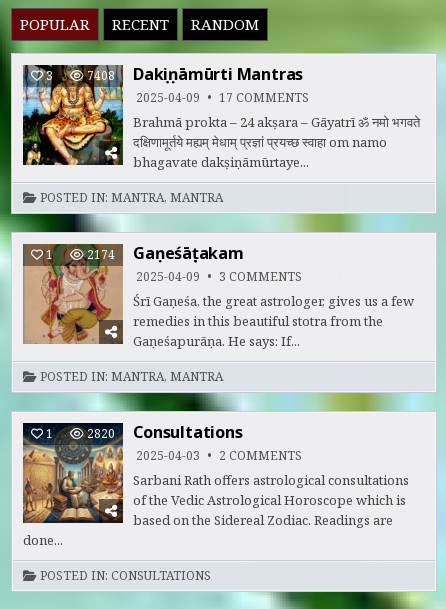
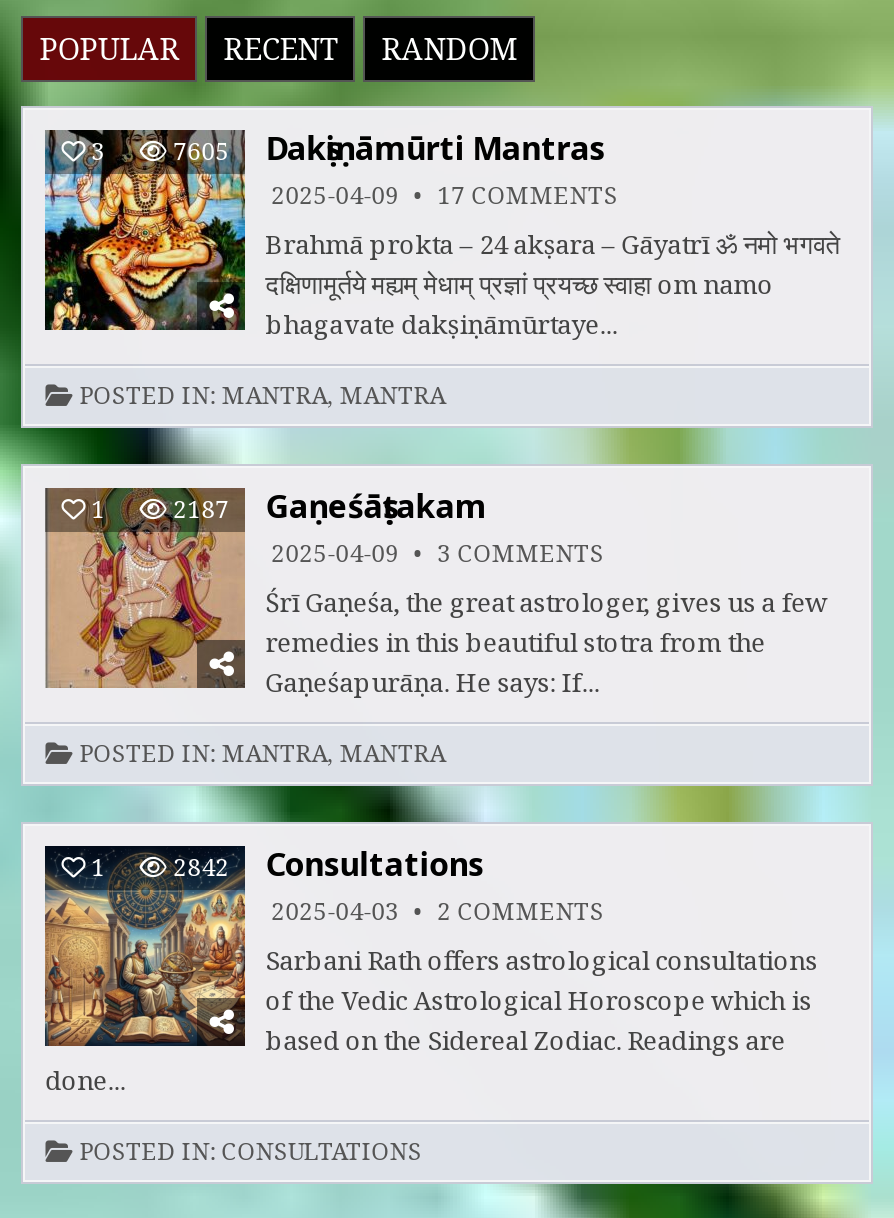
[87,67,115,84] 7408 -> [173,134,229,168] 7605
[87,246,115,263] 2174 -> [173,492,229,526] 2187
[46,421,243,443] 1 2820 Consultations -> [91,842,484,886] 1 2842 Consultations

